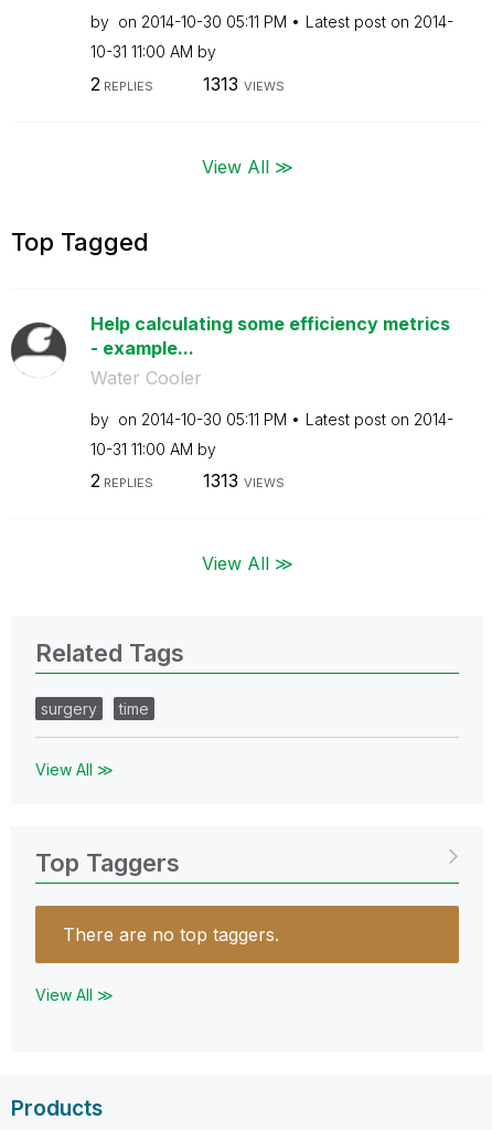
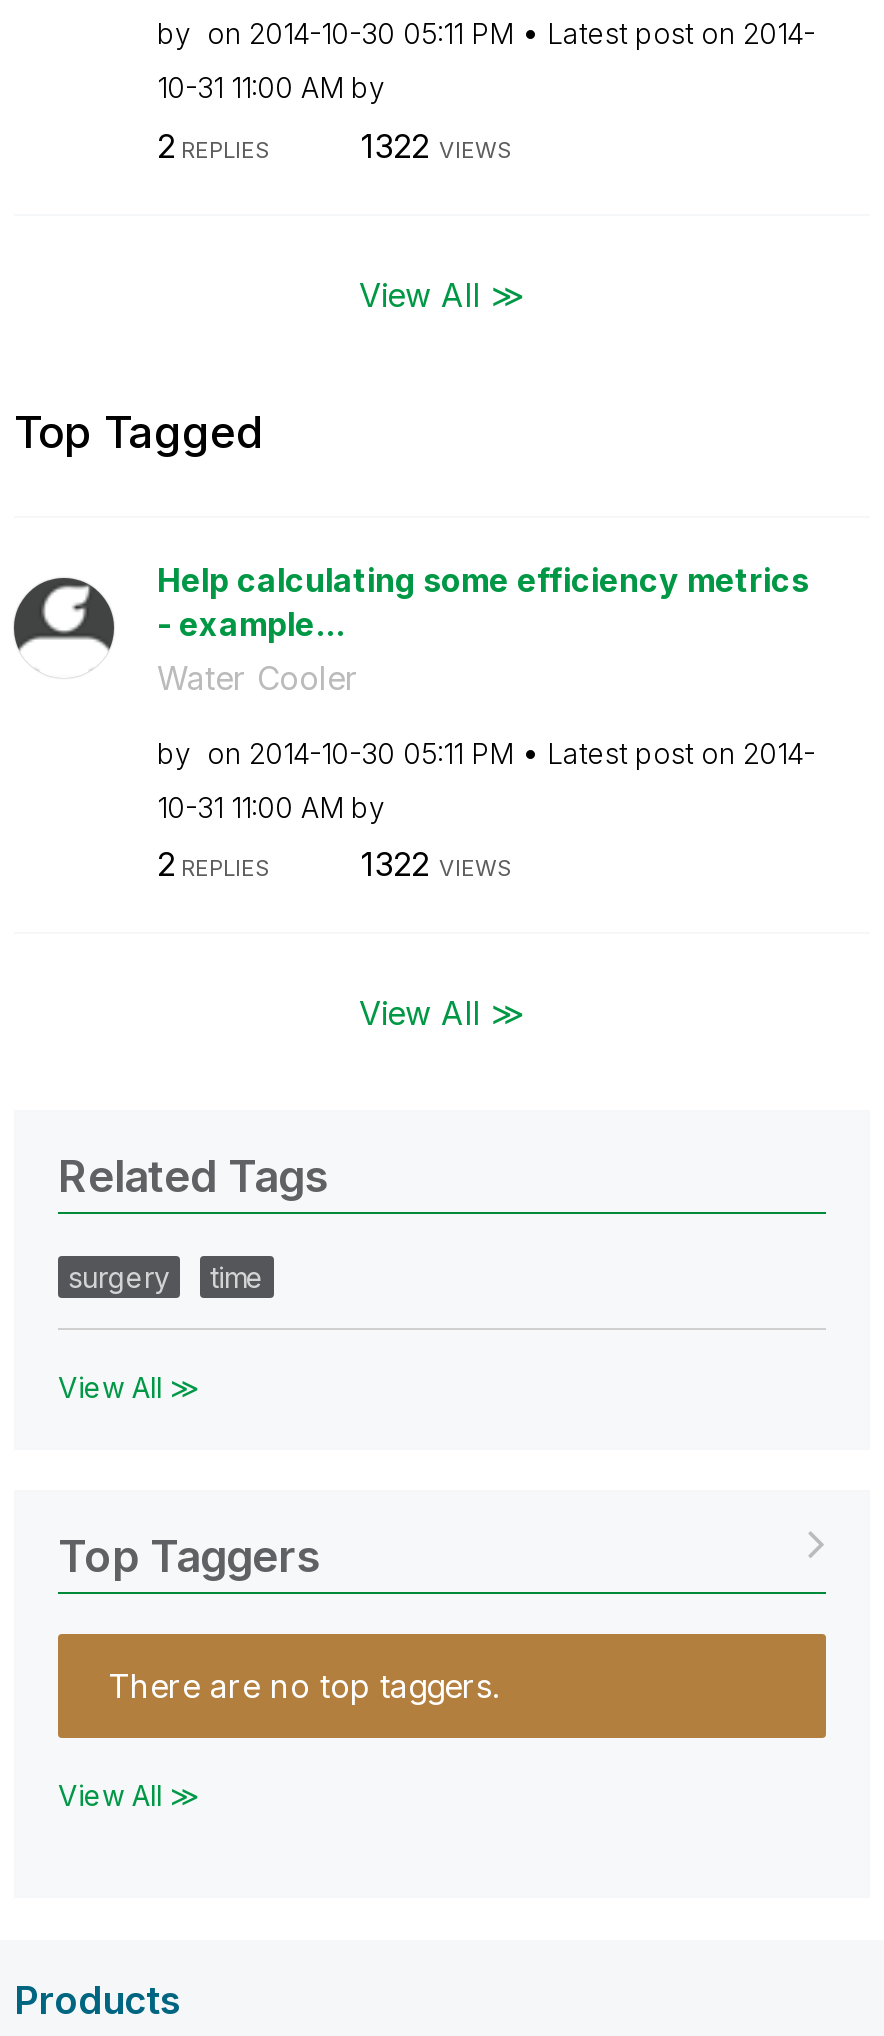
[202,72,284,94] 1313 VIEWS -> [361,125,513,165] 1322 VIEWS
[202,469,284,492] 1313 VIEWS -> [361,844,513,884] 1322 VIEWS

